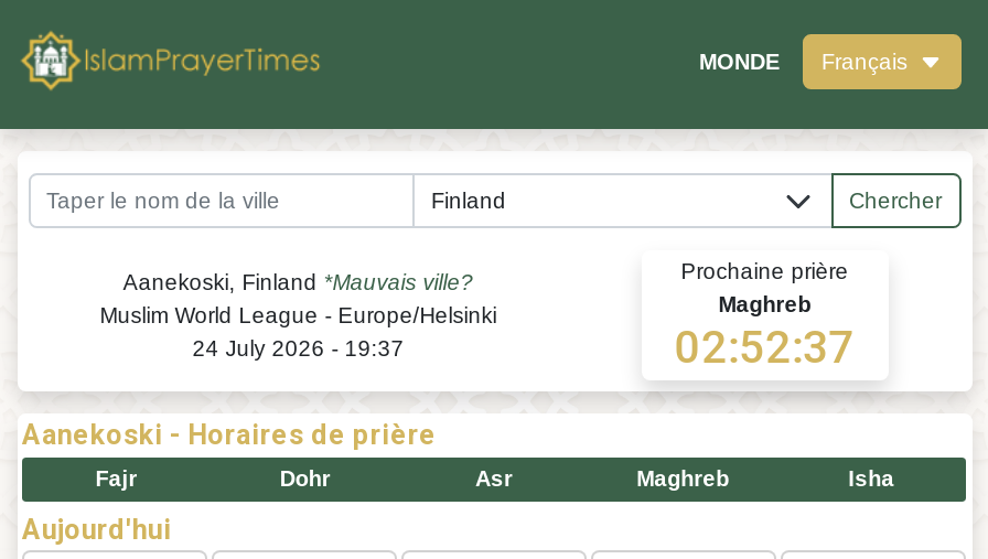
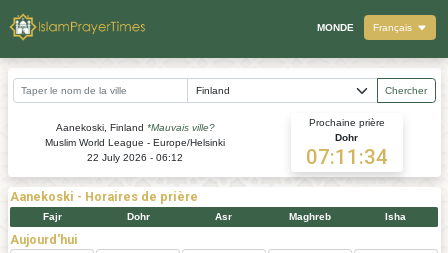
[674,292,855,374] Maghreb | 02:52:37 -> [306,132,388,169] Dohr | 07:11:34
[192,335,404,359] 24 July 2026 - 19:37 -> [87,151,183,162] 22 July 2026 - 06:12

